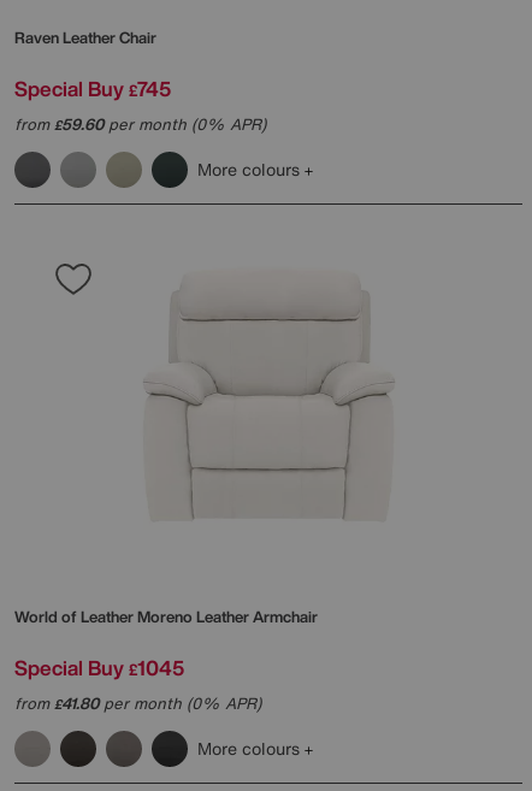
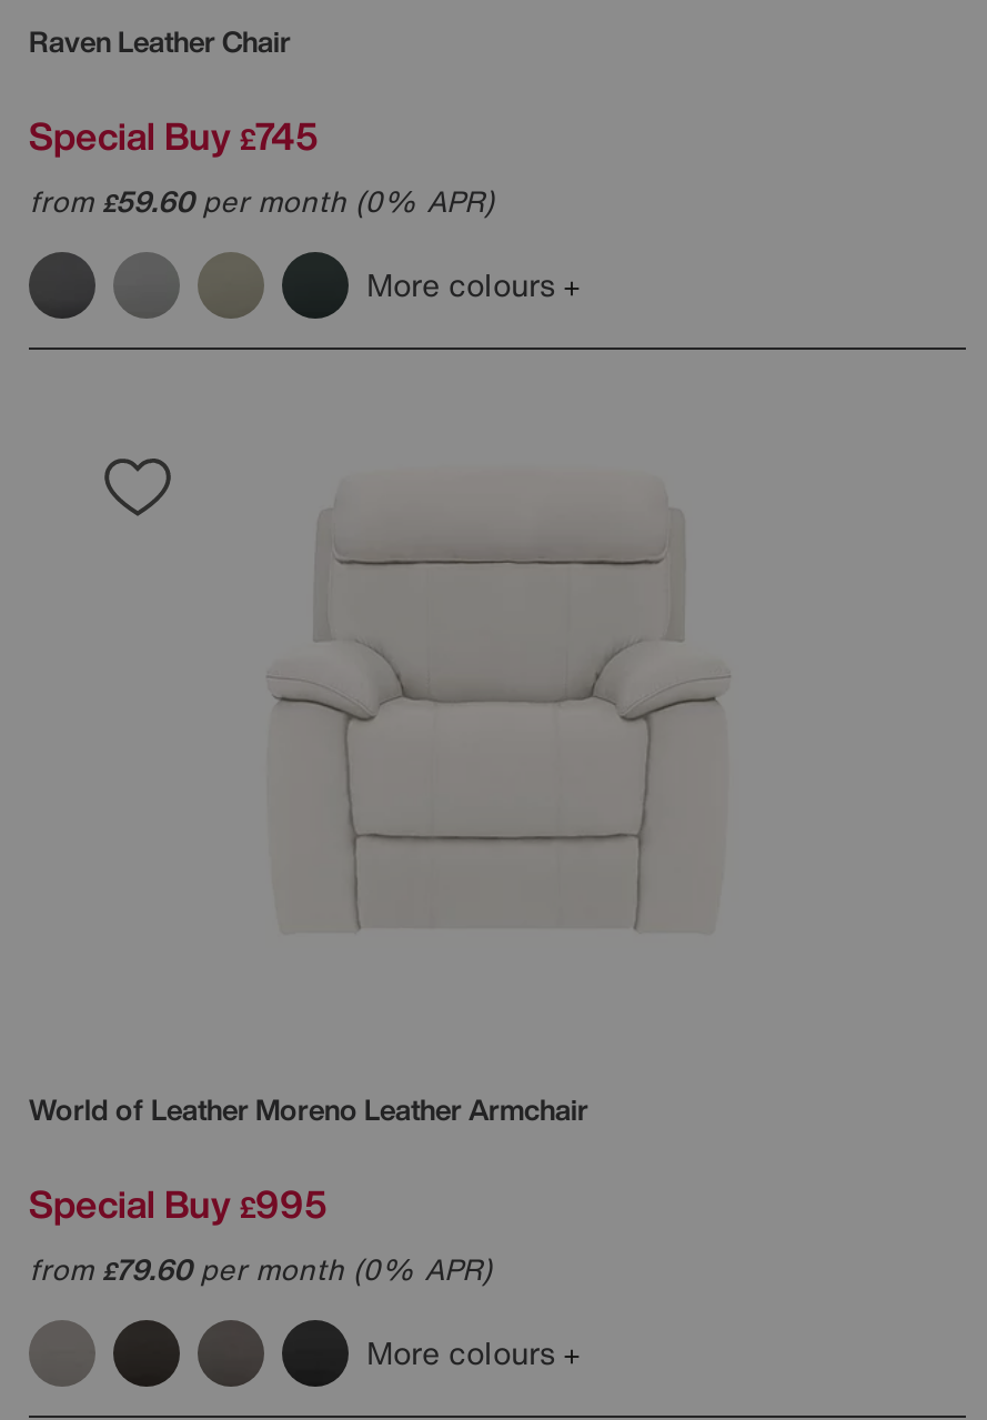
[14,653,184,683] Special Buy £1045 -> [29,1176,326,1231] Special Buy £995
[14,692,261,715] from £41.80 per month (0% APR) -> [29,1249,491,1291] from £79.60 per month (0% APR)

